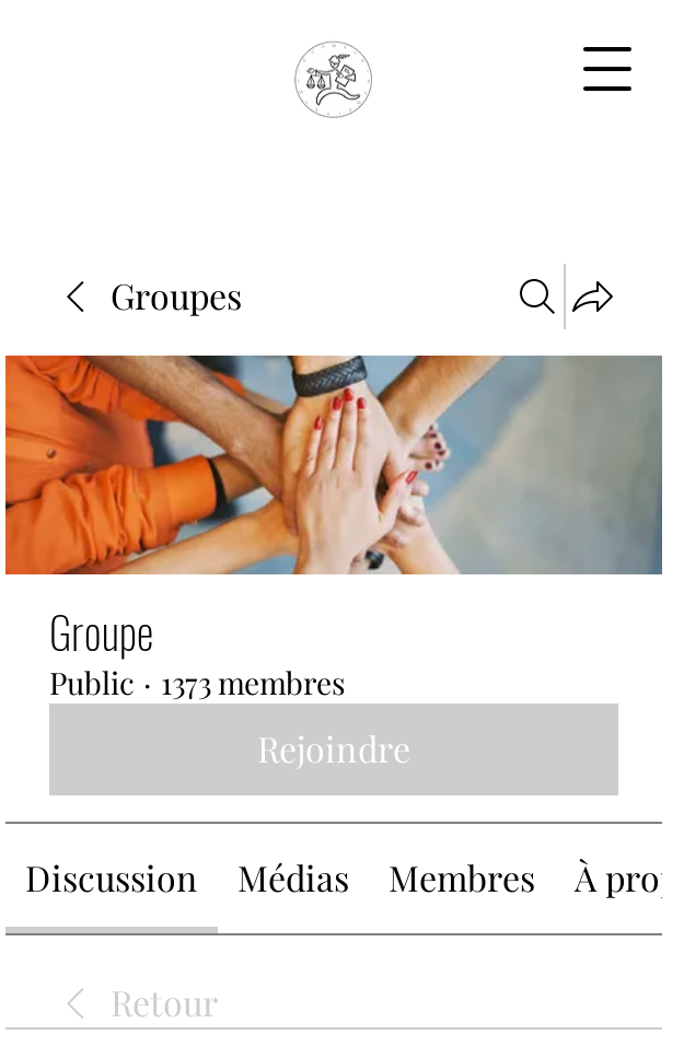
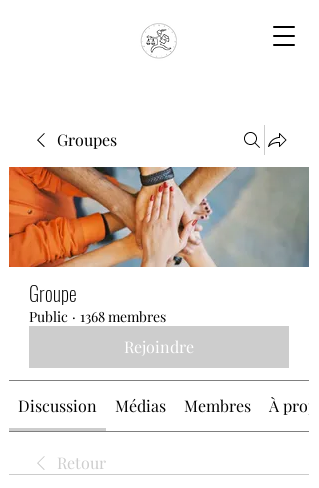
[49,662,345,704] Public · 1373 membres -> [29,307,166,326] Public · 1368 membres

